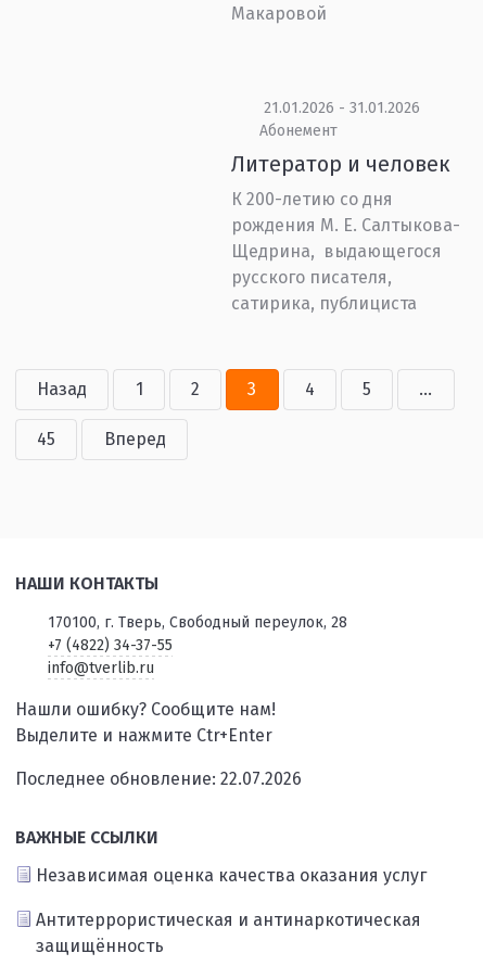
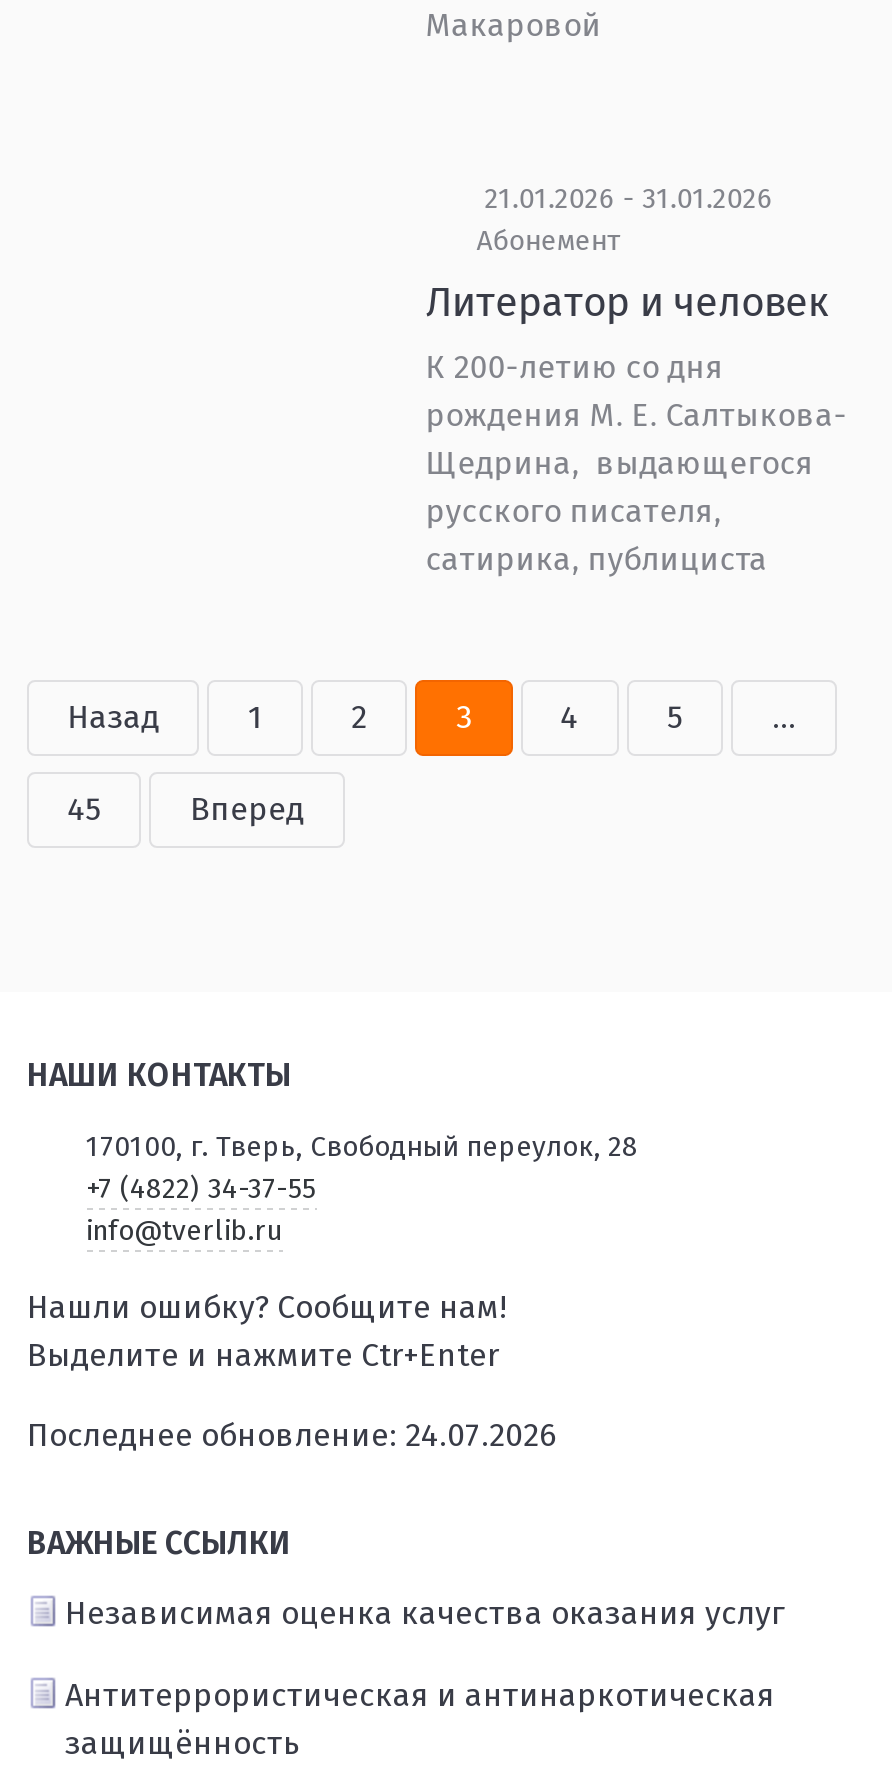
[15,769,302,789] Последнее обновление: 22.07.2026 -> [27,1416,557,1454] Последнее обновление: 24.07.2026

